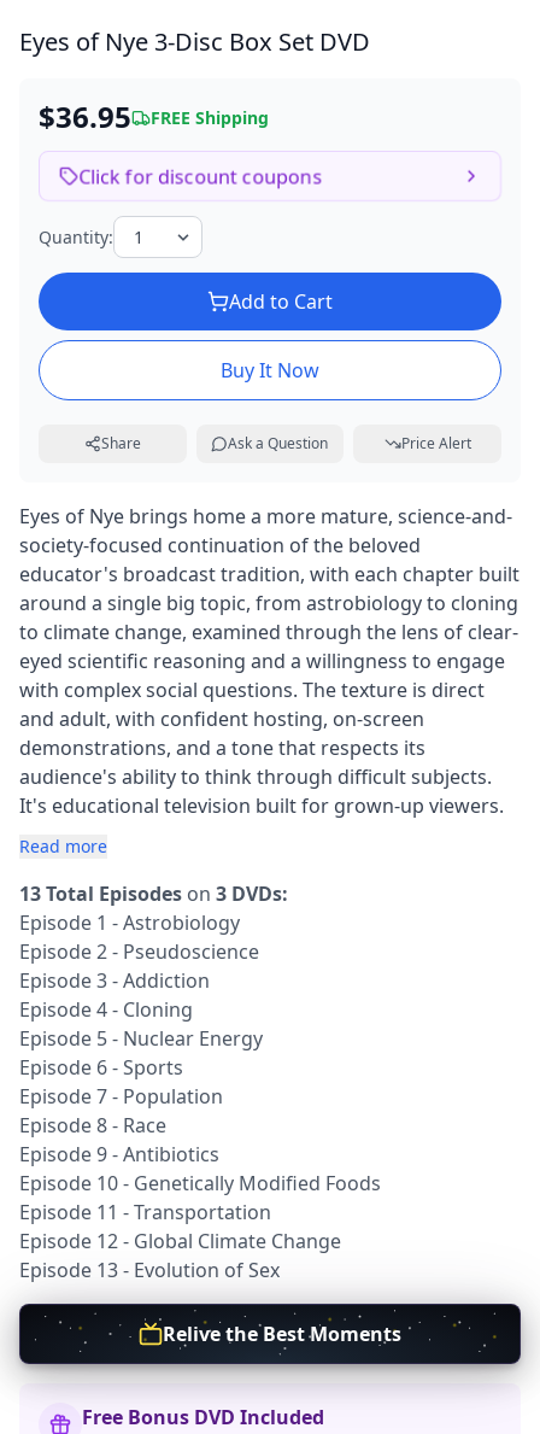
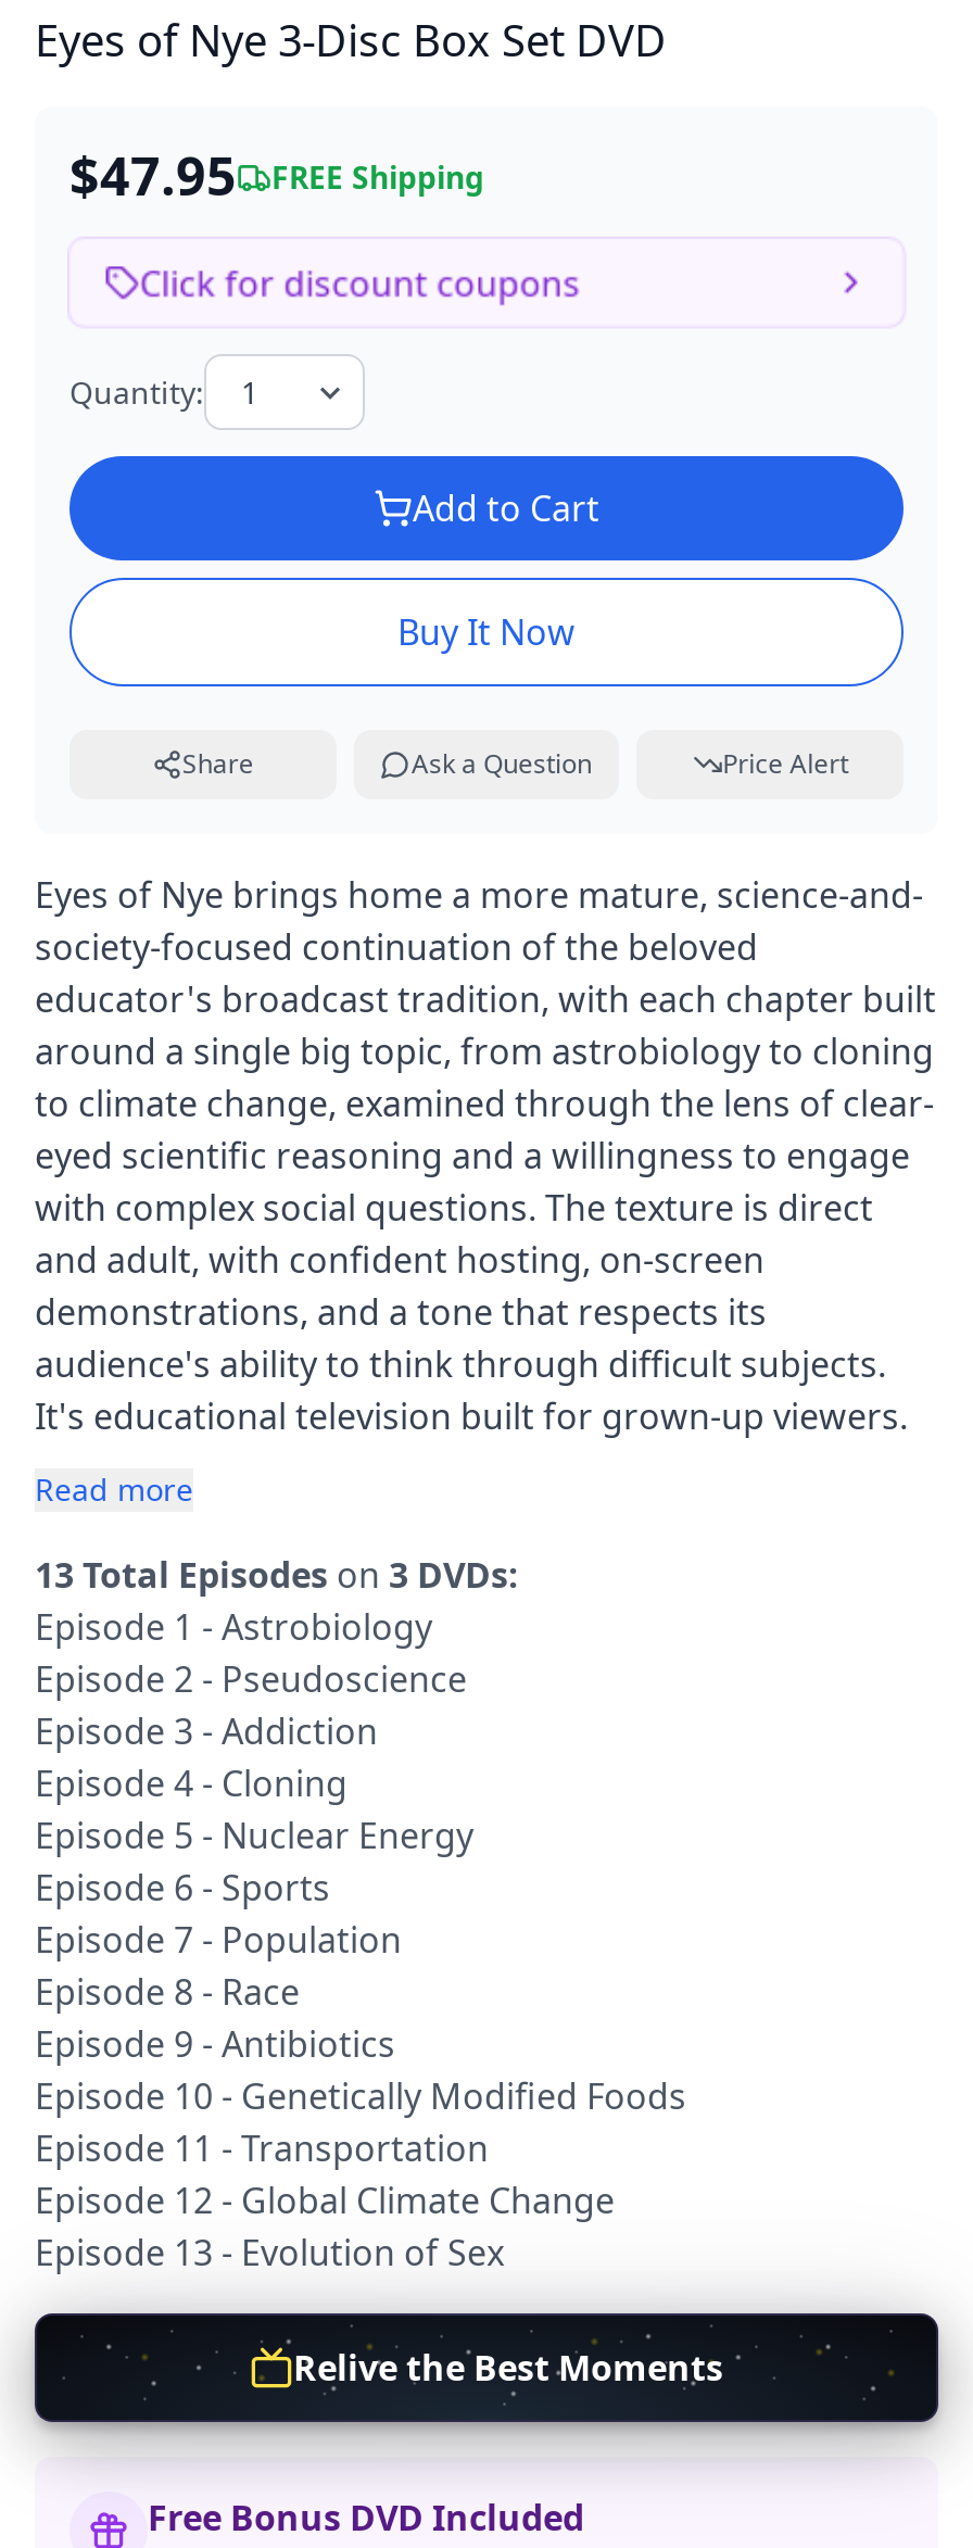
[39,96,269,136] $36.95 FREE Shipping -> [69,139,484,211] $47.95 FREE Shipping

